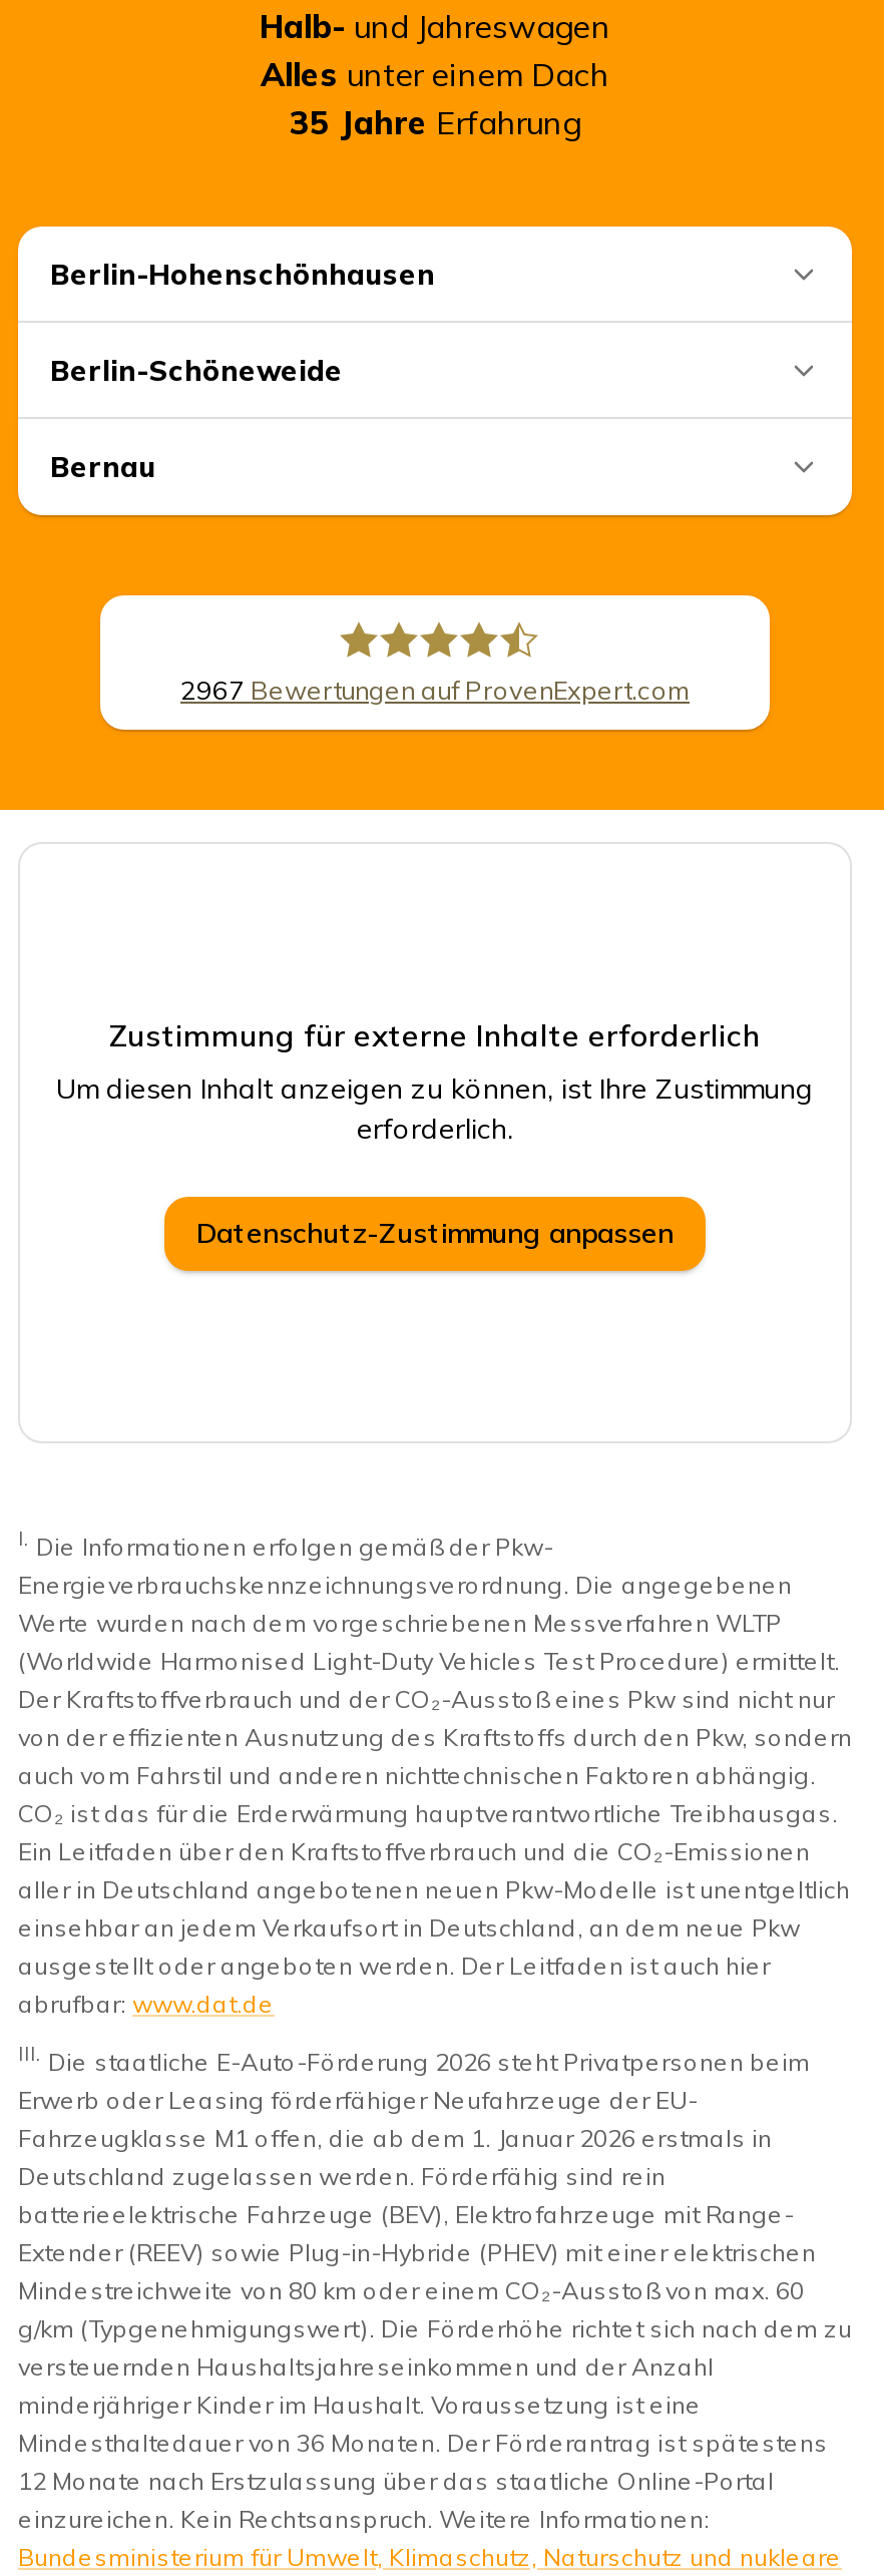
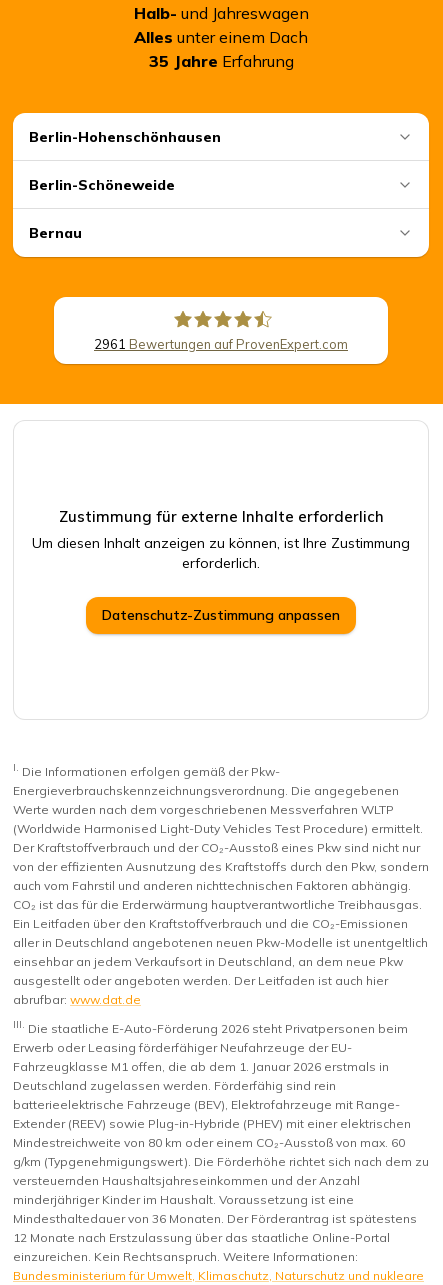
[180,674,690,706] 2967 Bewertungen auf ProvenExpert.com -> [94,336,348,352] 2961 Bewertungen auf ProvenExpert.com

